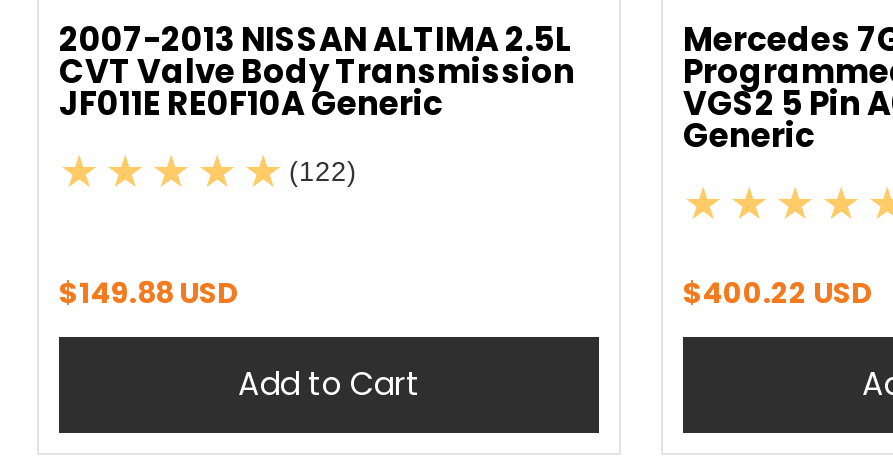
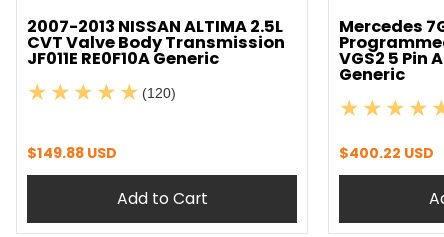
[289,158,357,188] (122) -> [142,86,176,101] (120)

